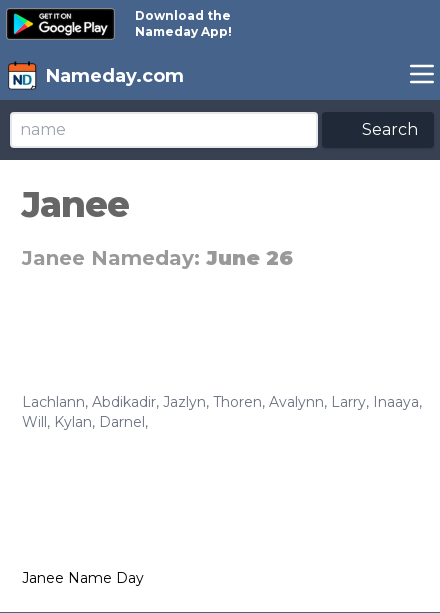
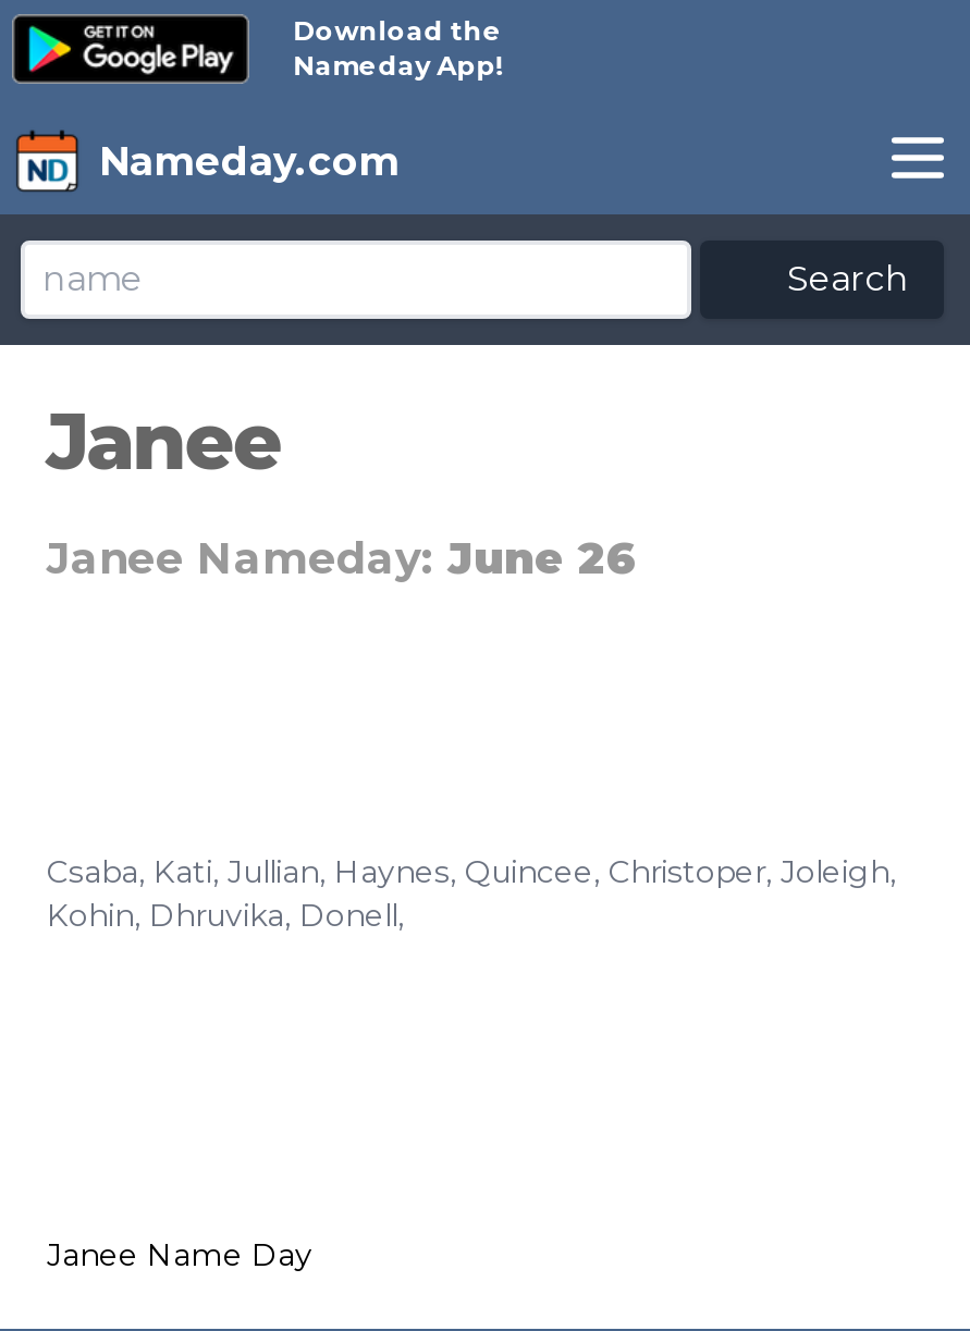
[22,393,422,431] Lachlann, Abdikadir, Jazlyn, Thoren, Avalynn, Larry, Inaaya, | Will, Kylan, Darnel, -> [47,852,896,935] Csaba, Kati, Jullian, Haynes, Quincee, Christoper, Joleigh, | Kohin, Dhruvika, Donell,

